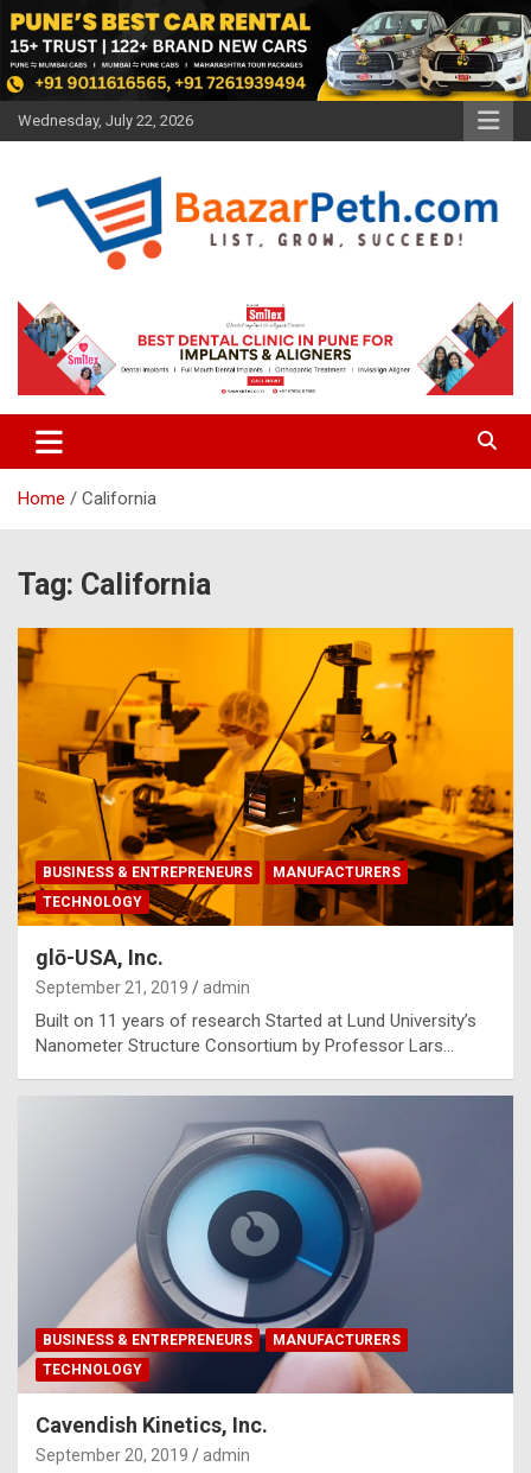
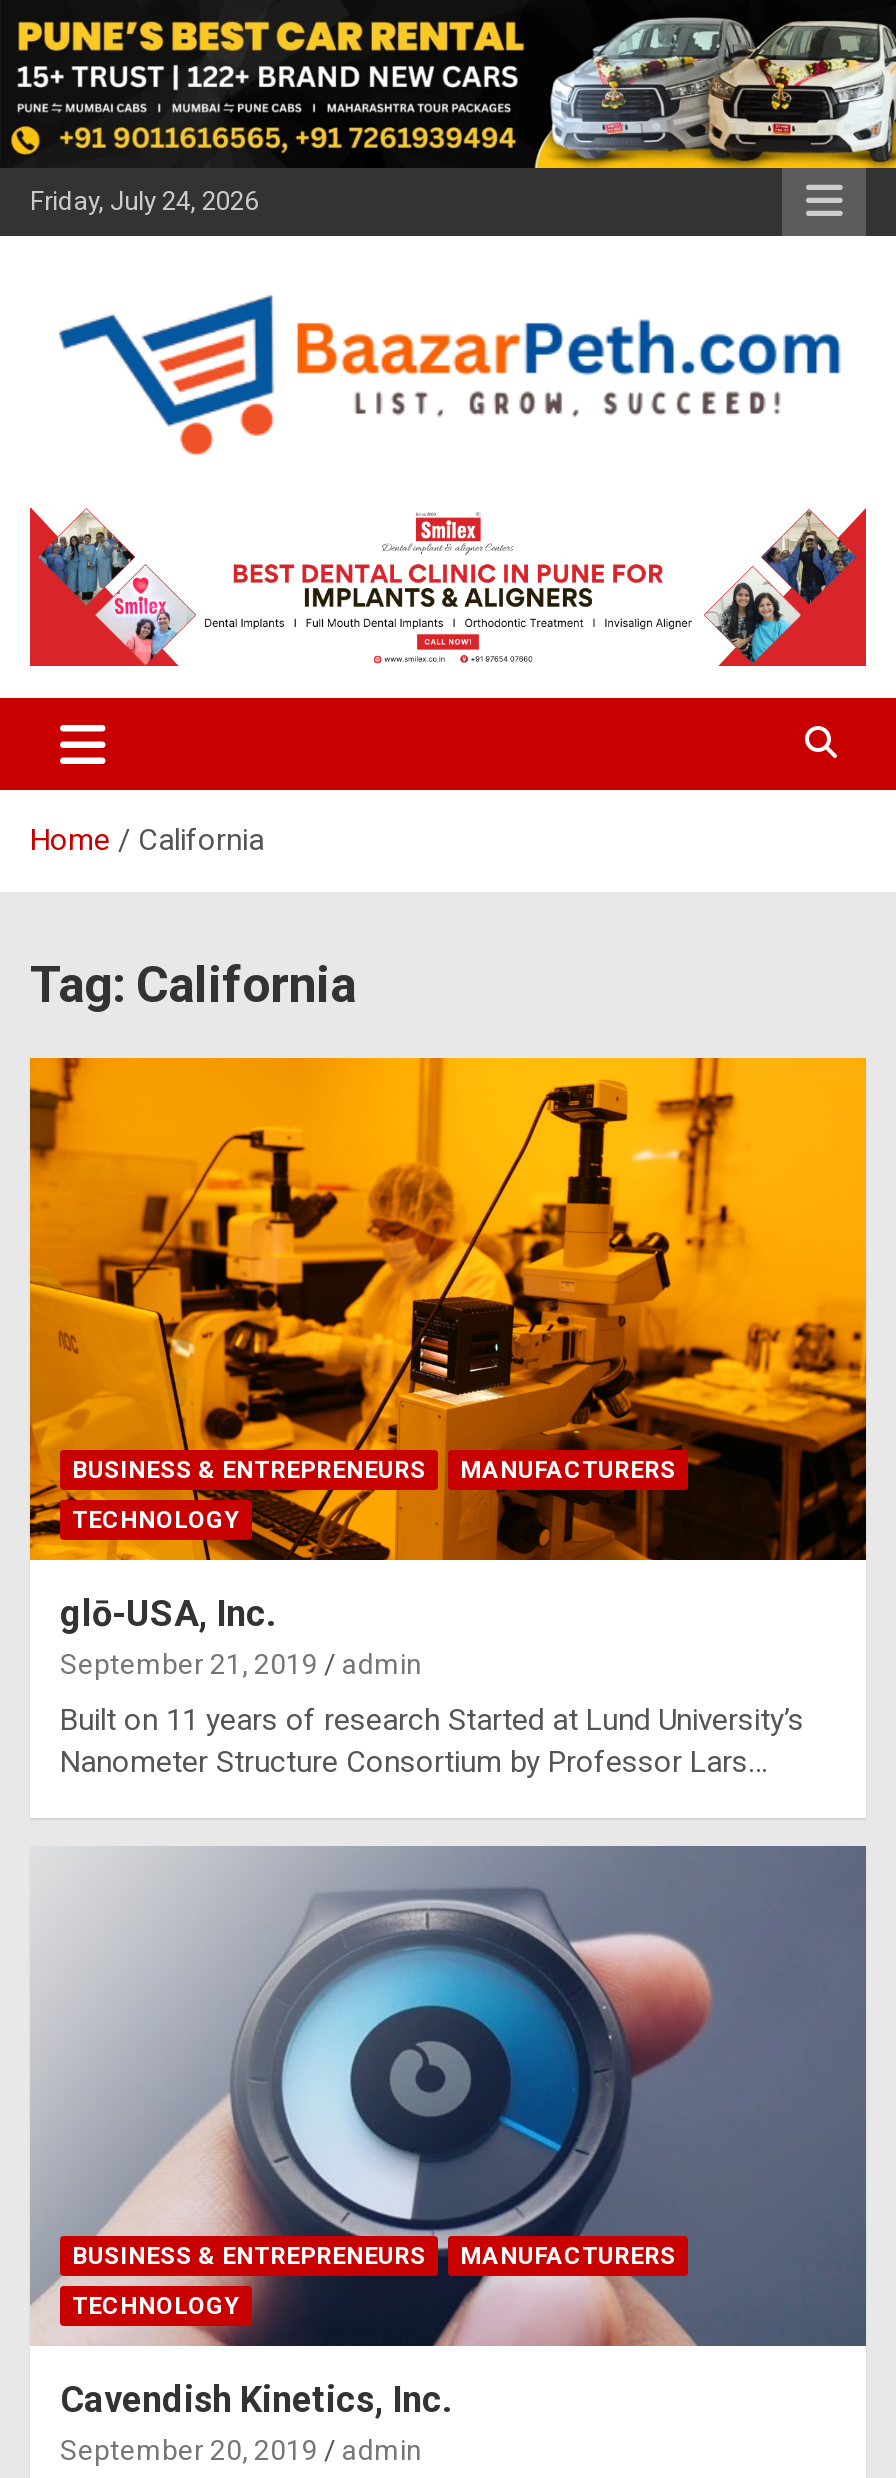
[18,111,193,129] Wednesday, July 22, 2026 -> [30,187,258,217] Friday, July 24, 2026

